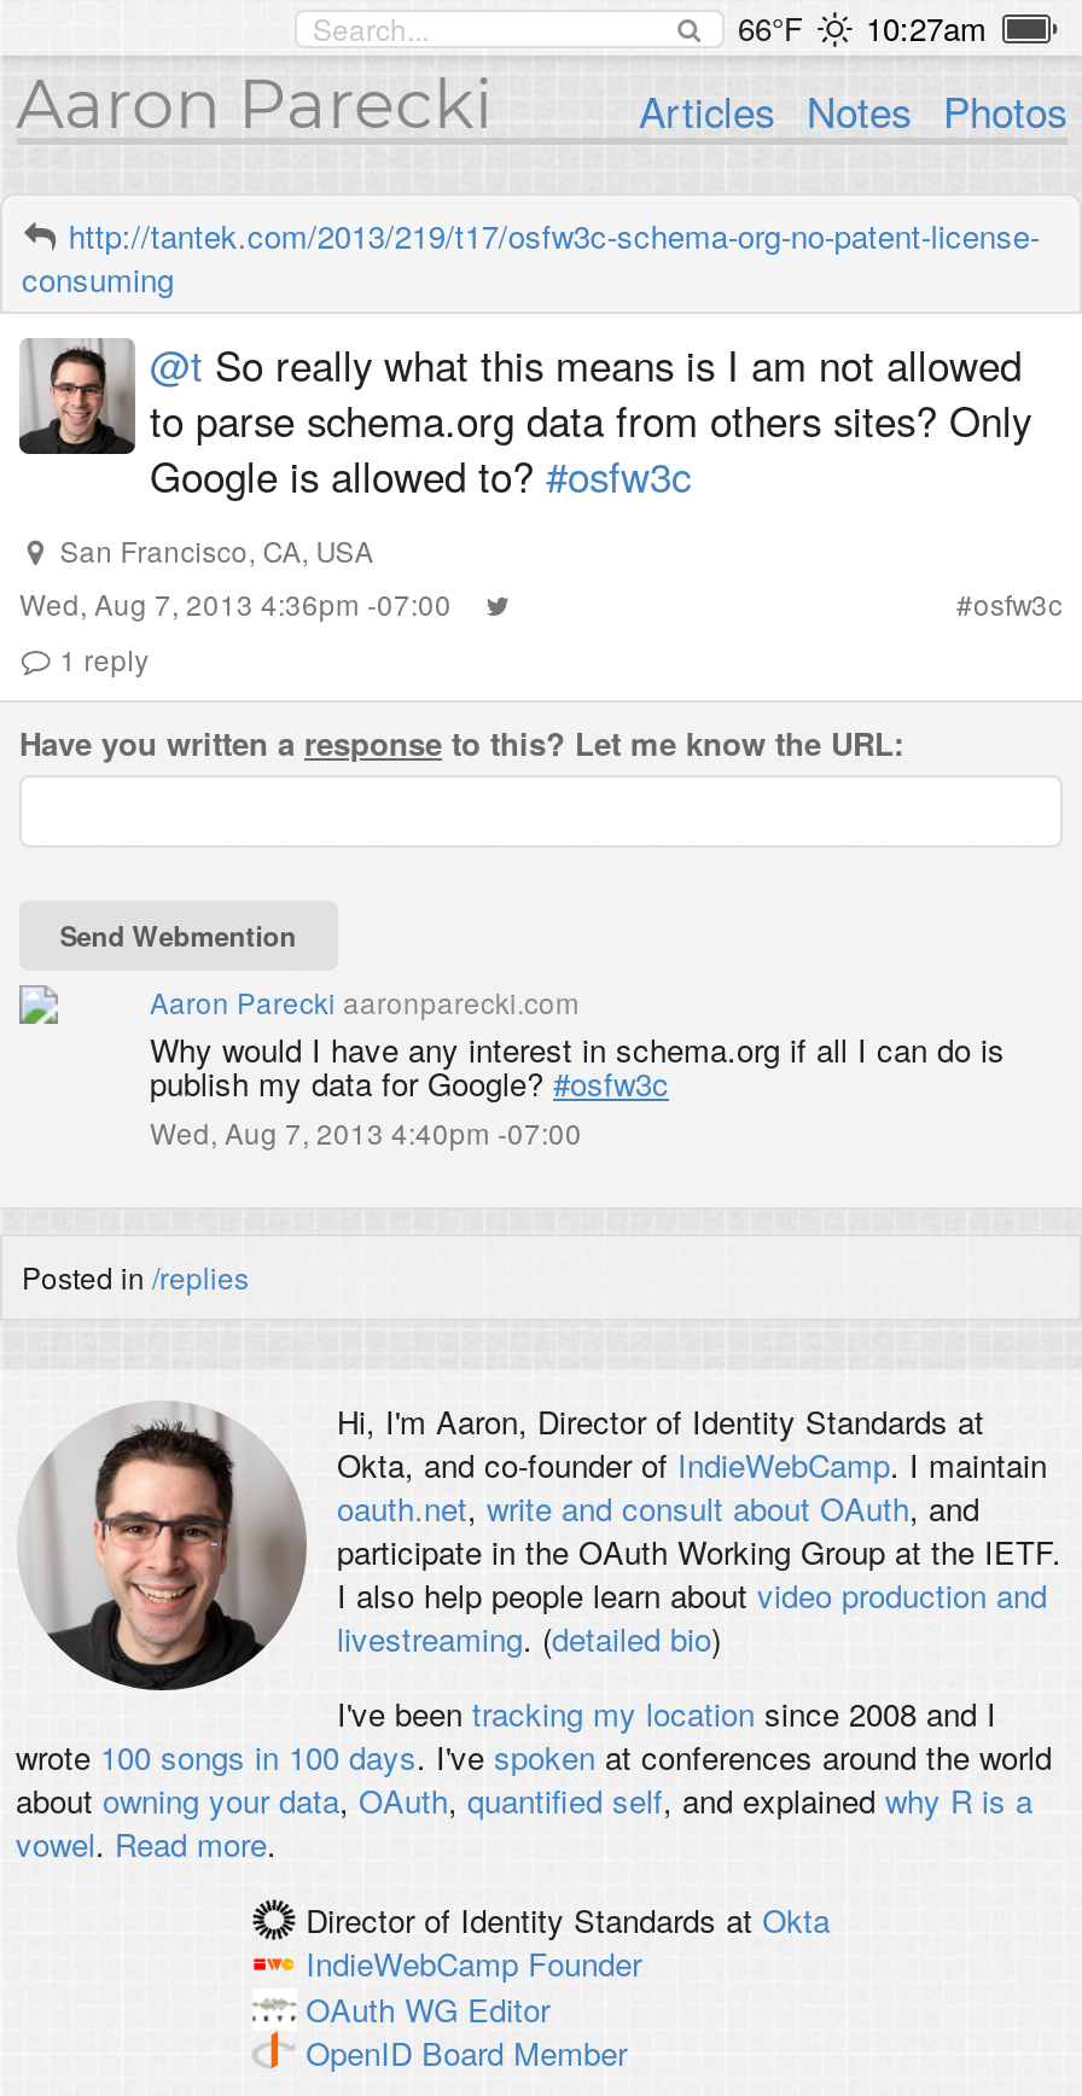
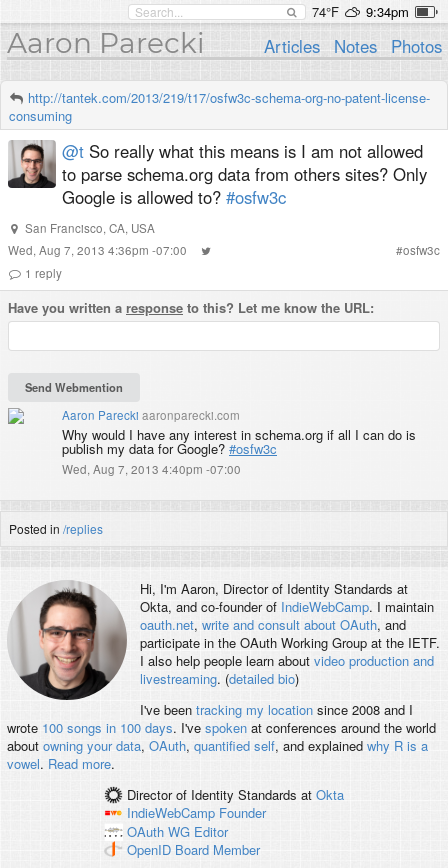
[738,5,987,51] 66°F | 10:27am -> [311,2,408,21] 74°F | 9:34pm

